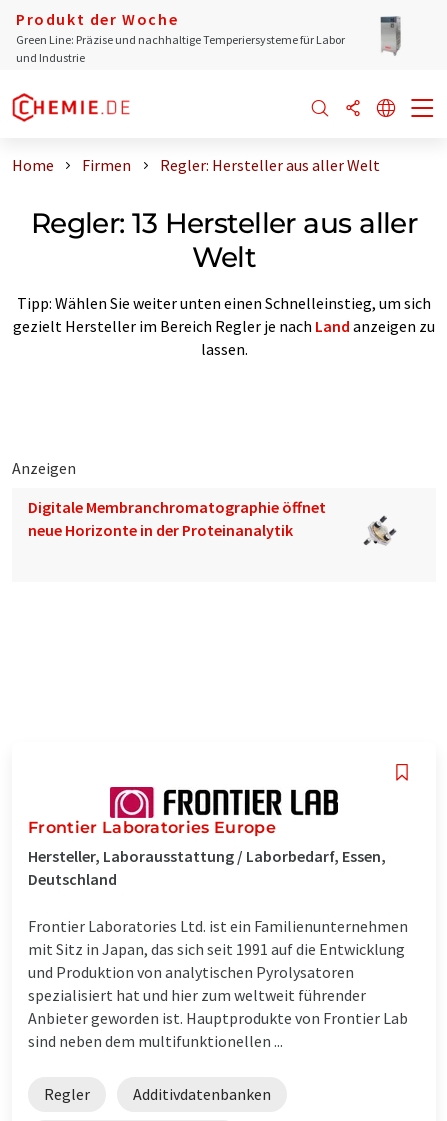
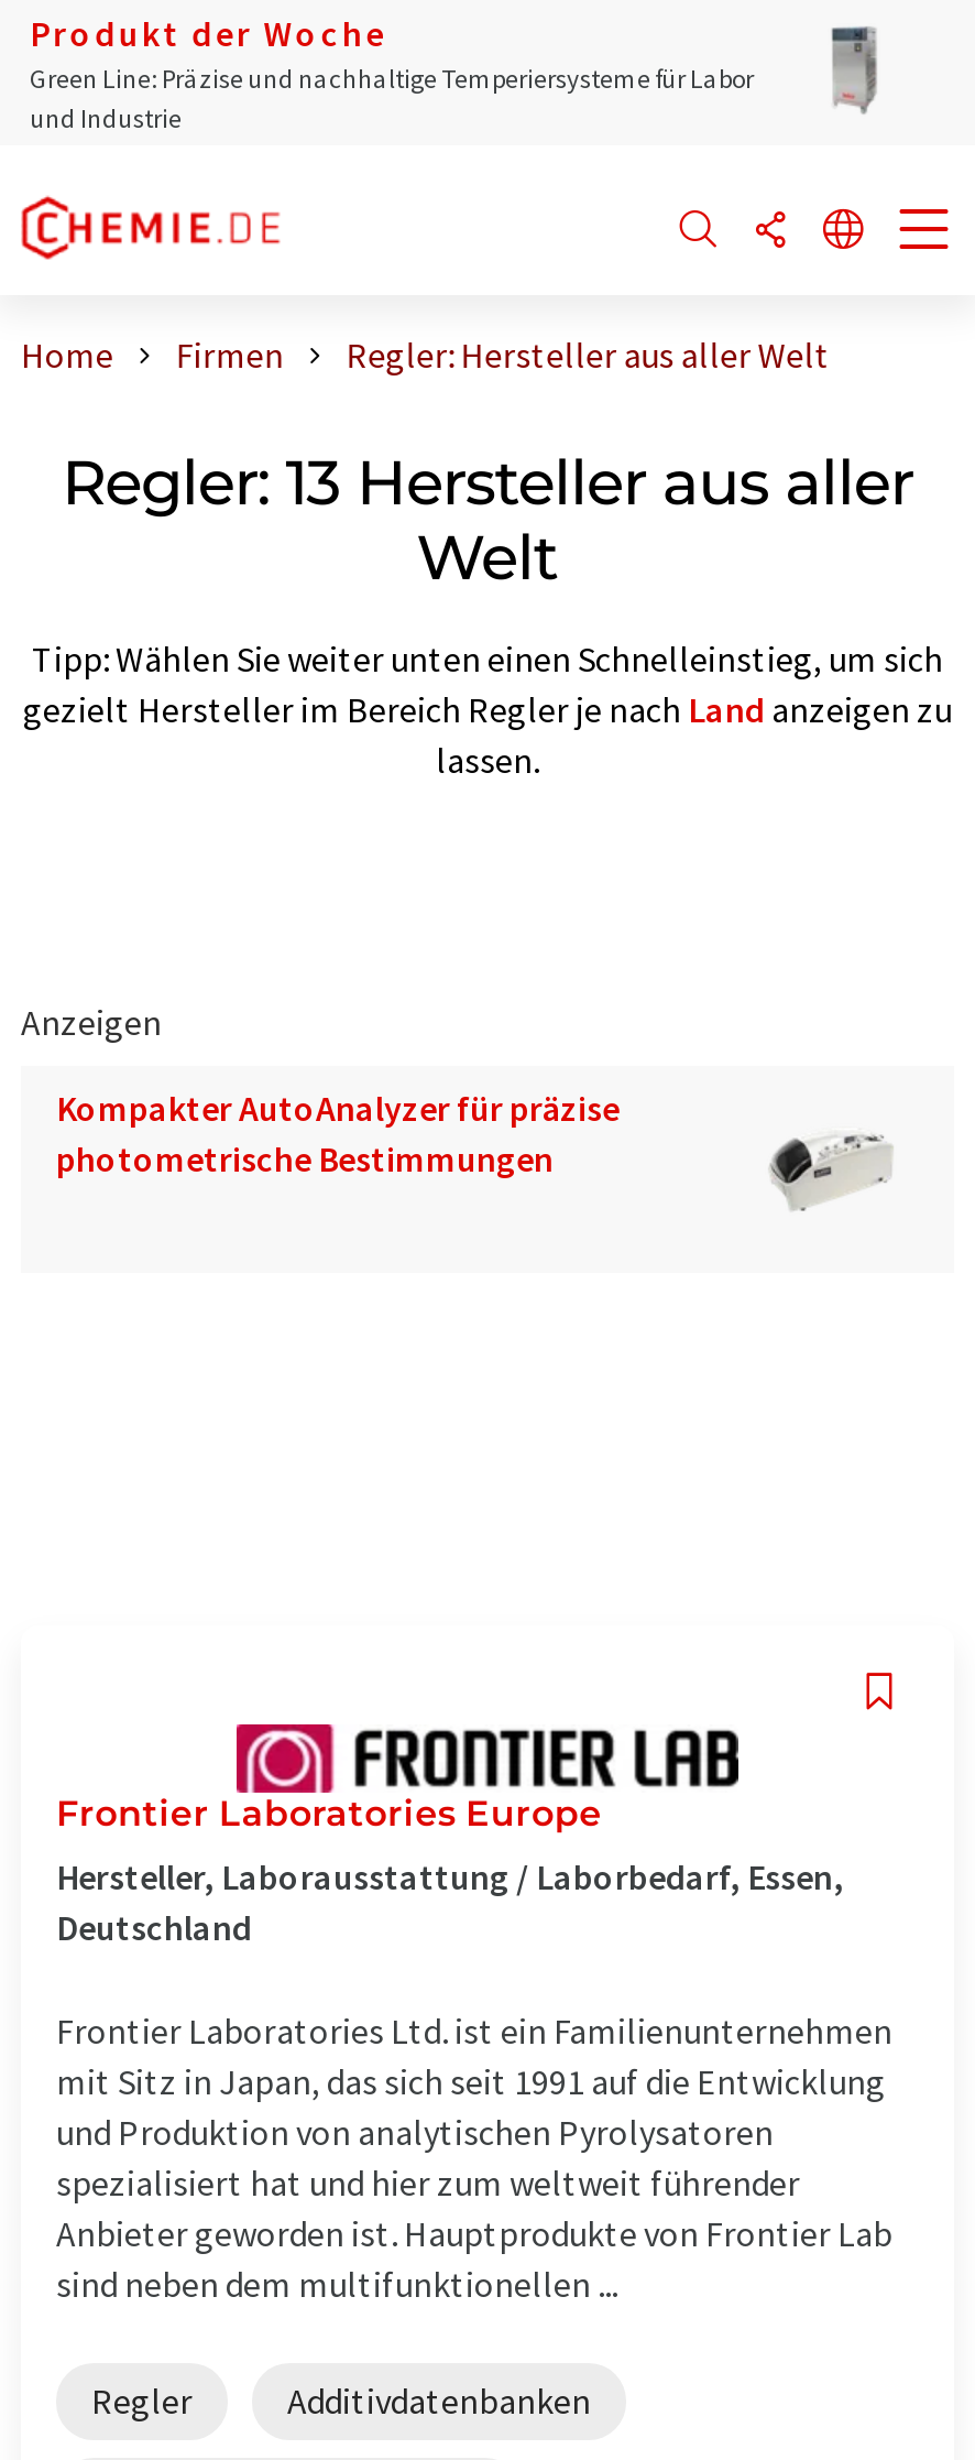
[28,497,326,540] Digitale Membranchromatographie öffnet | neue Horizonte in der Proteinanalytik -> [56,1085,620,1180] Kompakter AutoAnalyzer für präzise | photometrische Bestimmungen
[353,515,407,553] [image] -> [769,1130,892,1211] [image]

